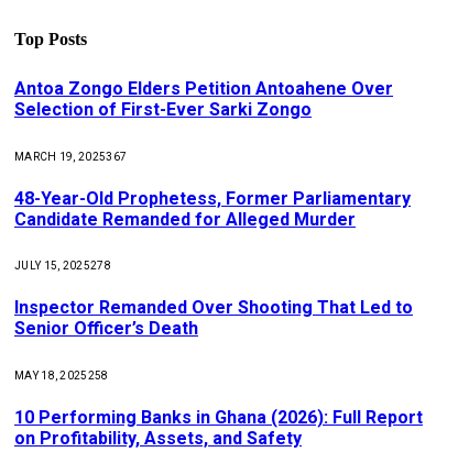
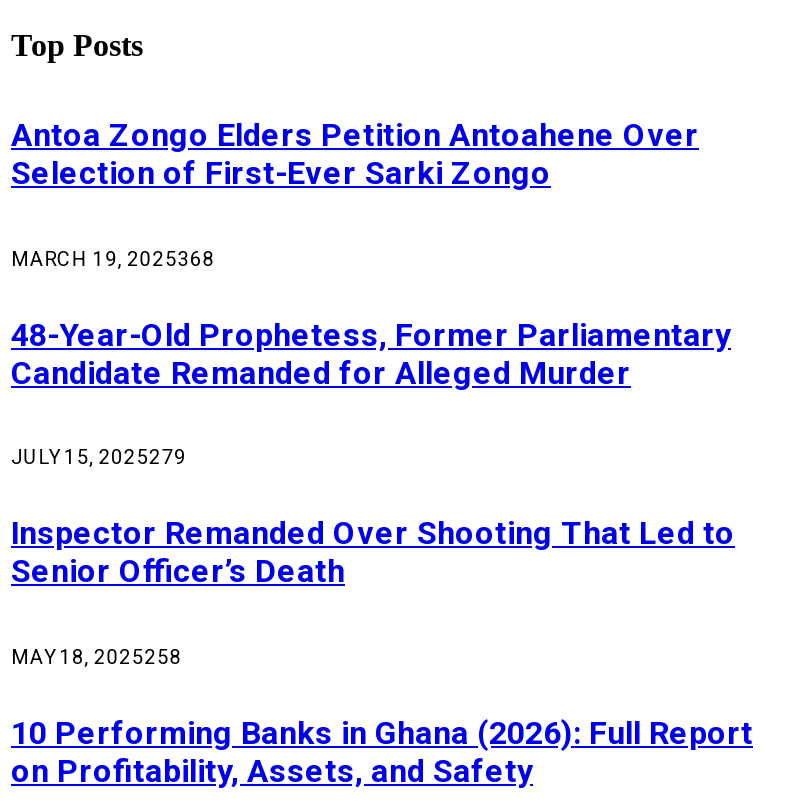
[14,150,127,162] MARCH 19, 2025367 -> [11,247,215,269] MARCH 19, 2025368
[14,260,111,272] JULY 15, 2025278 -> [11,446,187,468] JULY 15, 2025279

